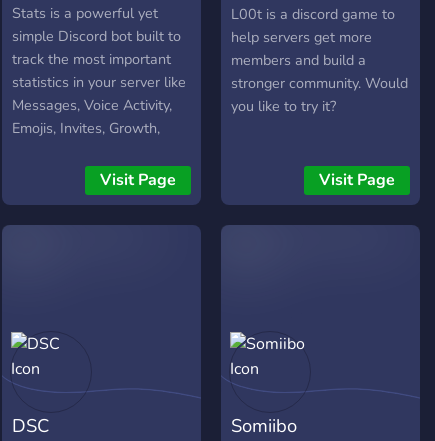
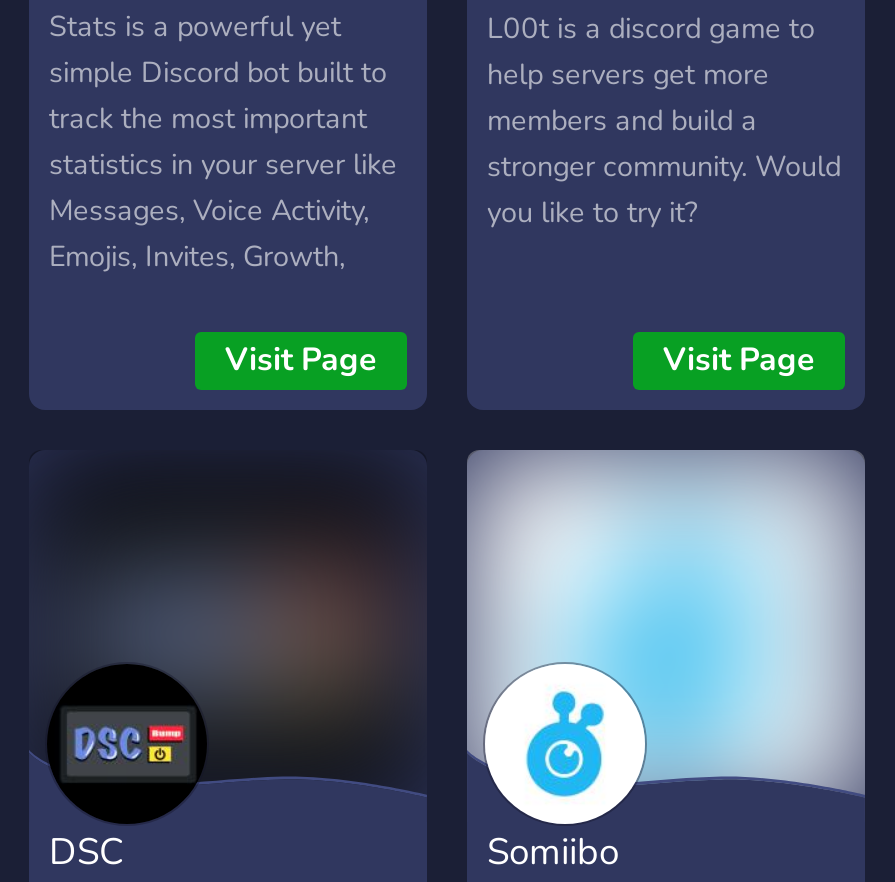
none -> [33,452,423,824] [image]
none -> [467,450,865,822] [image]

